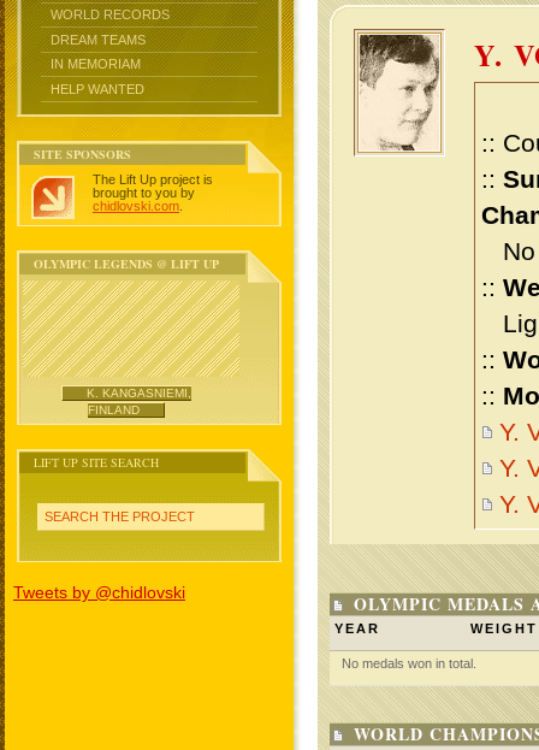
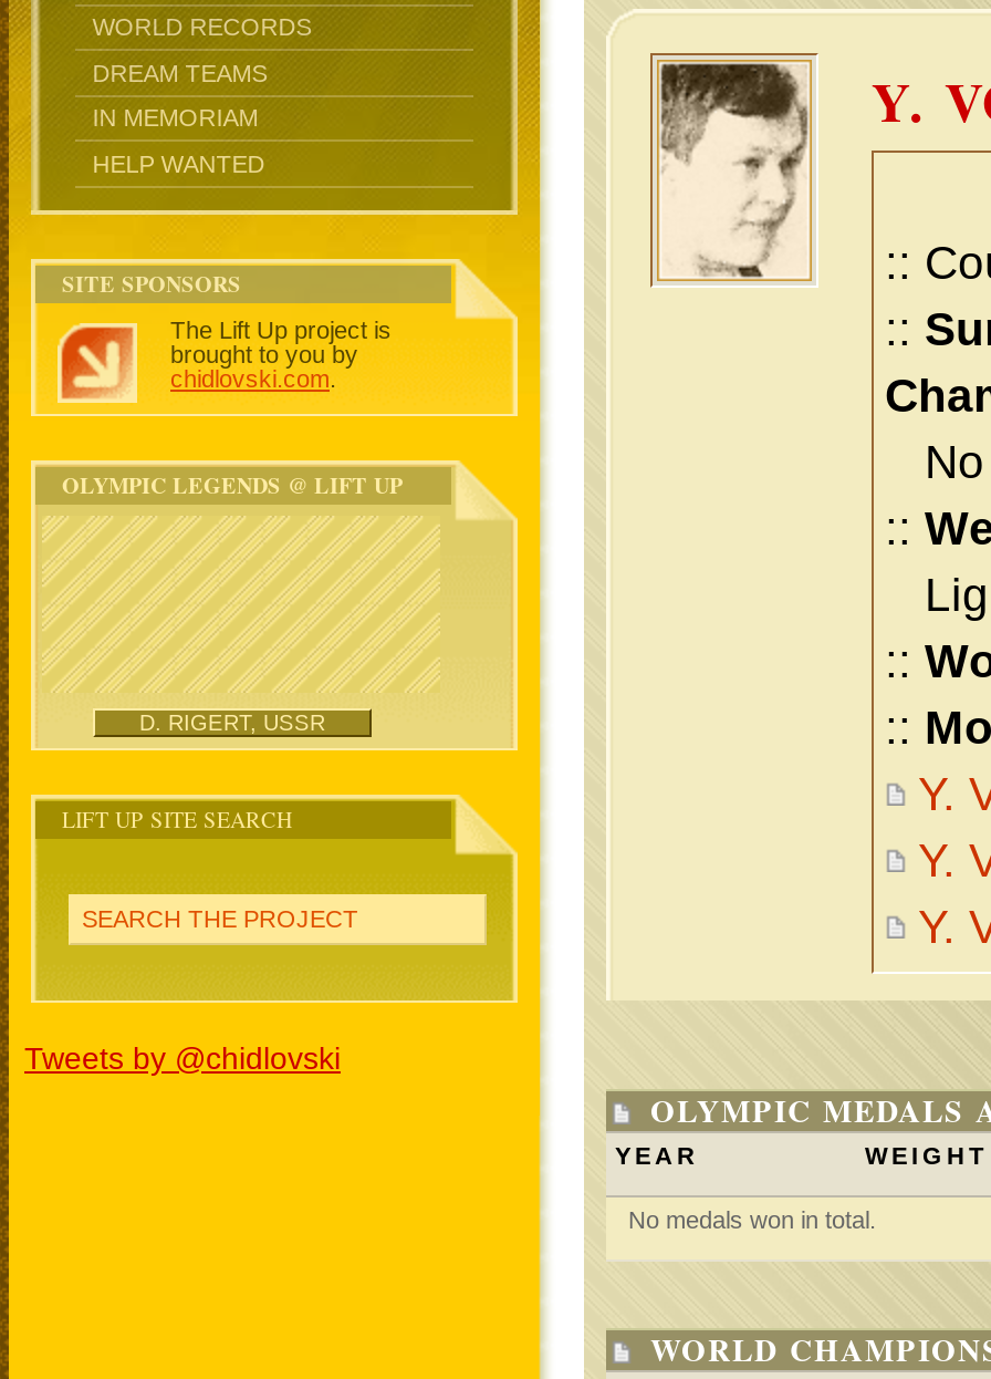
[87,386,191,416] K. KANGASNIEMI, | FINLAND -> [139,709,325,734] D. RIGERT, USSR

